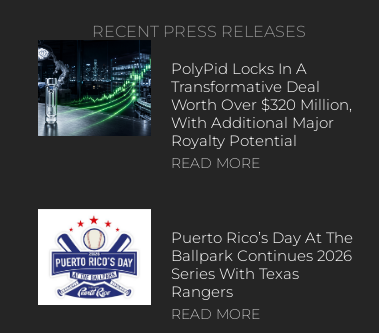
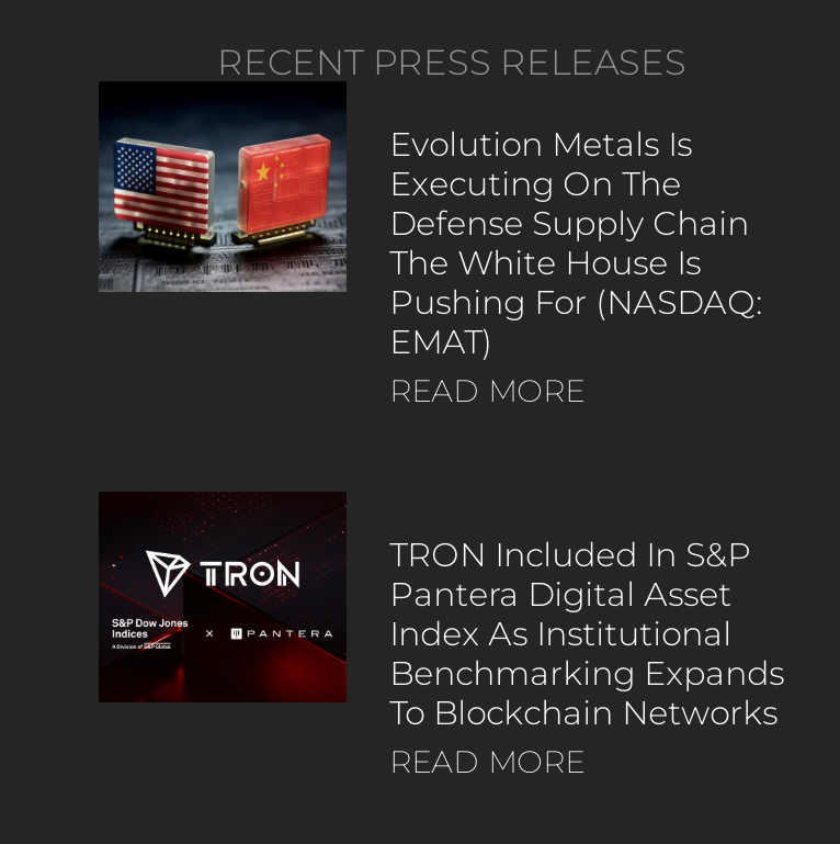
[37,47,352,150] [image] | PolyPid Locks In A | Transformative Deal | Worth Over $320 Million, | With Additional Major | Royalty Potential -> [99,83,762,363] [image] | Evolution Metals Is | Executing On The | Defense Supply Chain | The White House Is | Pushing For (NASDAQ: | EMAT)
[37,208,353,306] [image] | Puerto Rico’s Day At The | Ballpark Continues 2026 | Series With Texas | Rangers -> [97,492,784,734] [image] | TRON Included In S&P | Pantera Digital Asset | Index As Institutional | Benchmarking Expands | To Blockchain Networks

